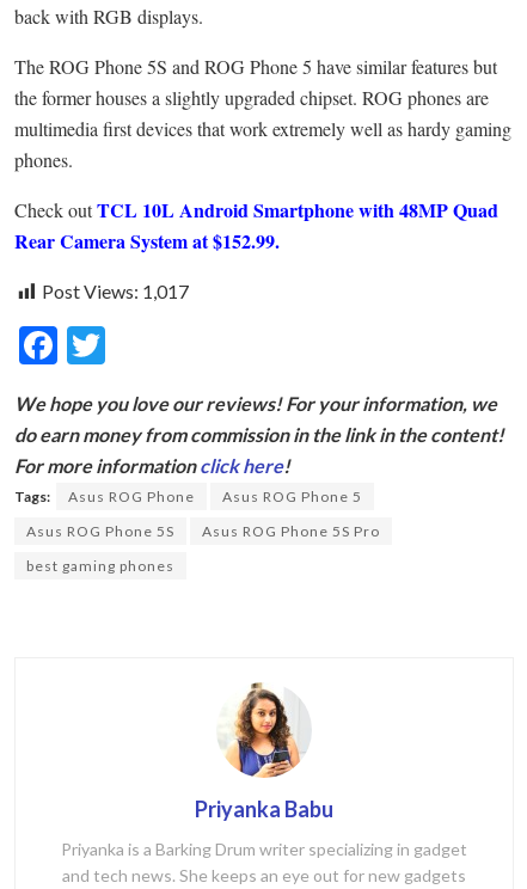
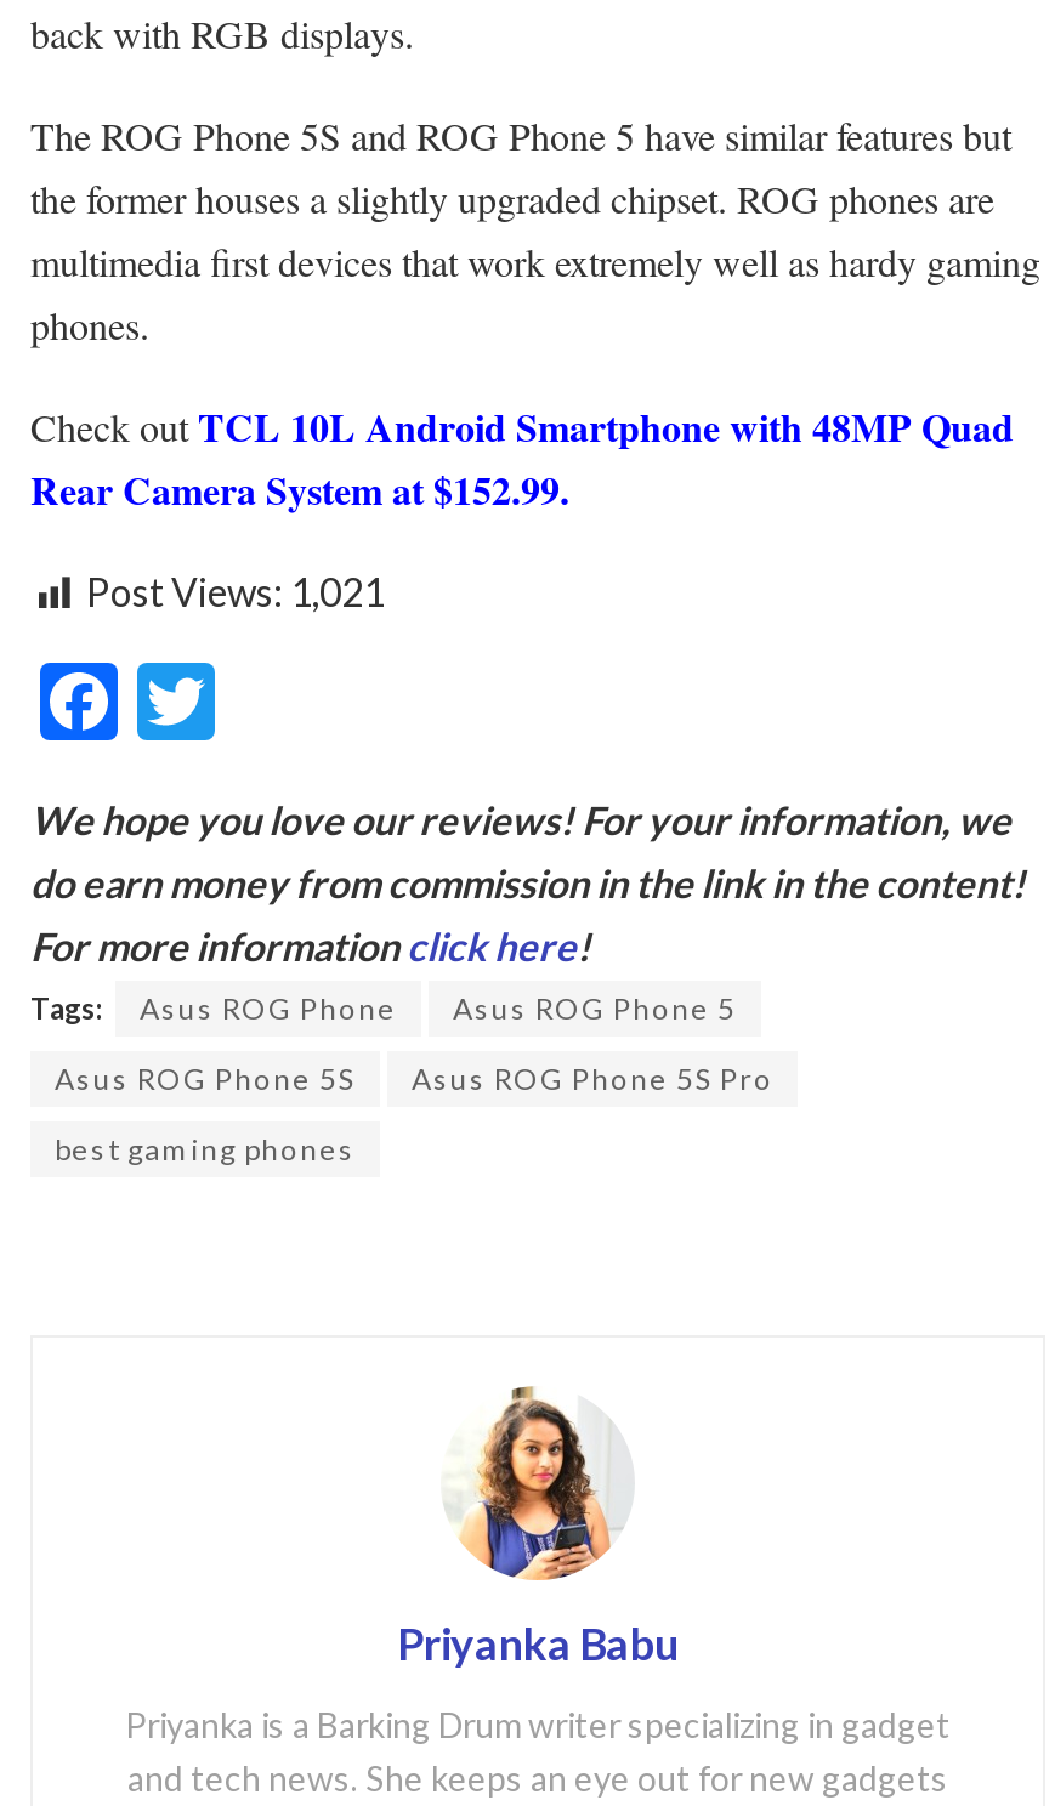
[42,280,189,302] Post Views: 1,017 -> [86,568,385,614] Post Views: 1,021

